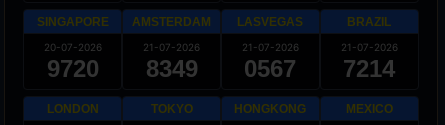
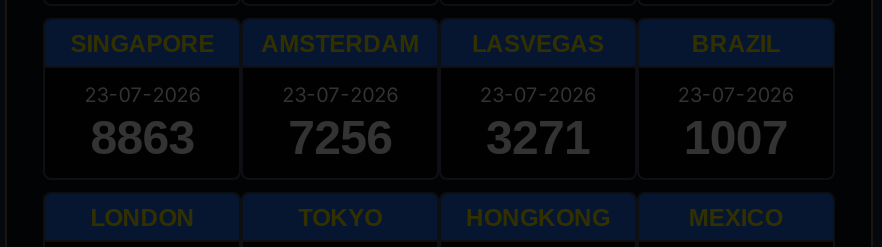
[44,41,102,53] 20-07-2026 -> [84,82,200,106] 23-07-2026
[143,41,200,53] 21-07-2026 -> [282,82,398,106] 23-07-2026
[242,41,299,53] 21-07-2026 -> [480,82,596,106] 23-07-2026
[341,41,398,53] 21-07-2026 -> [678,82,794,106] 23-07-2026
[47,55,99,82] 9720 -> [90,110,194,164] 8863
[146,55,198,82] 8349 -> [288,110,392,164] 7256
[244,55,296,82] 0567 -> [486,110,590,164] 3271
[343,55,395,82] 7214 -> [684,110,788,164] 1007

